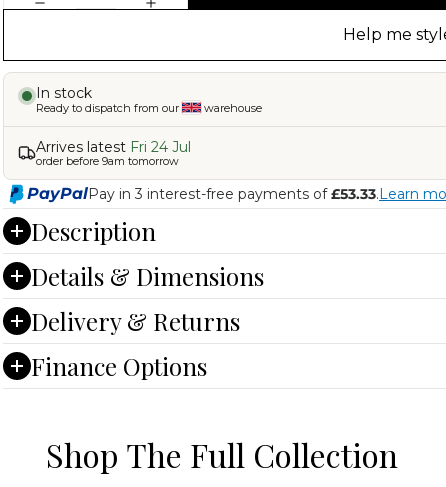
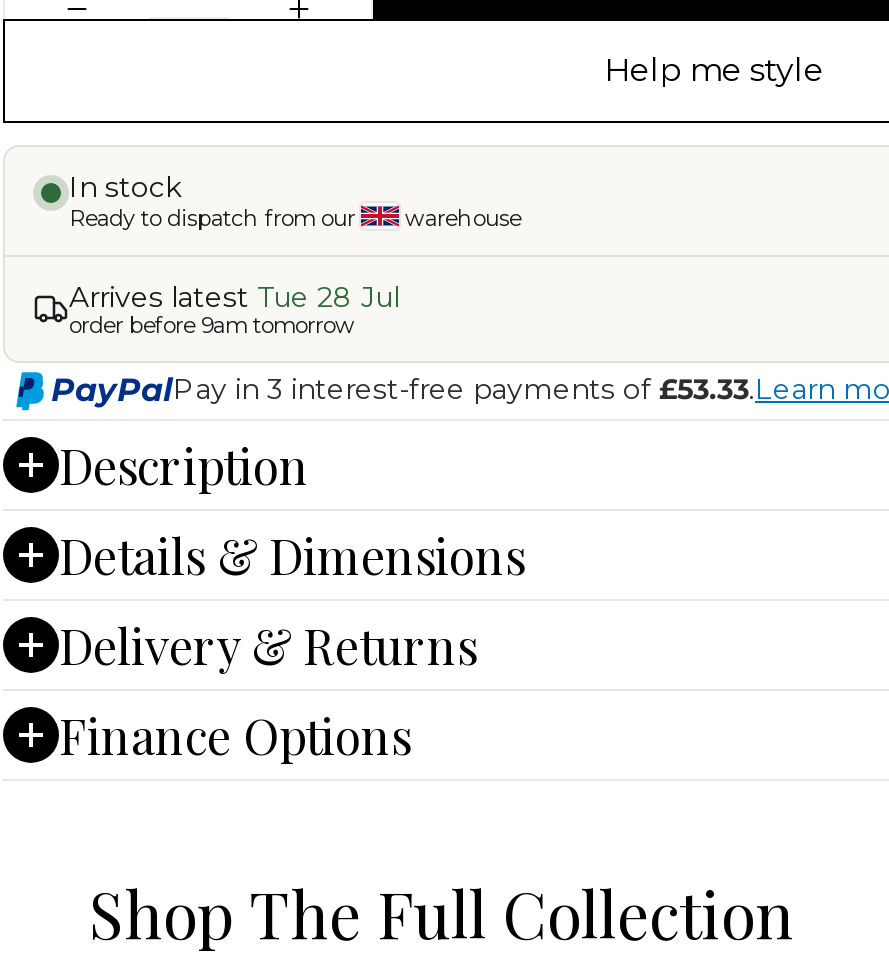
[36,138,191,156] Arrives latest Fri 24 Jul -> [69,278,399,314] Arrives latest Tue 28 Jul

